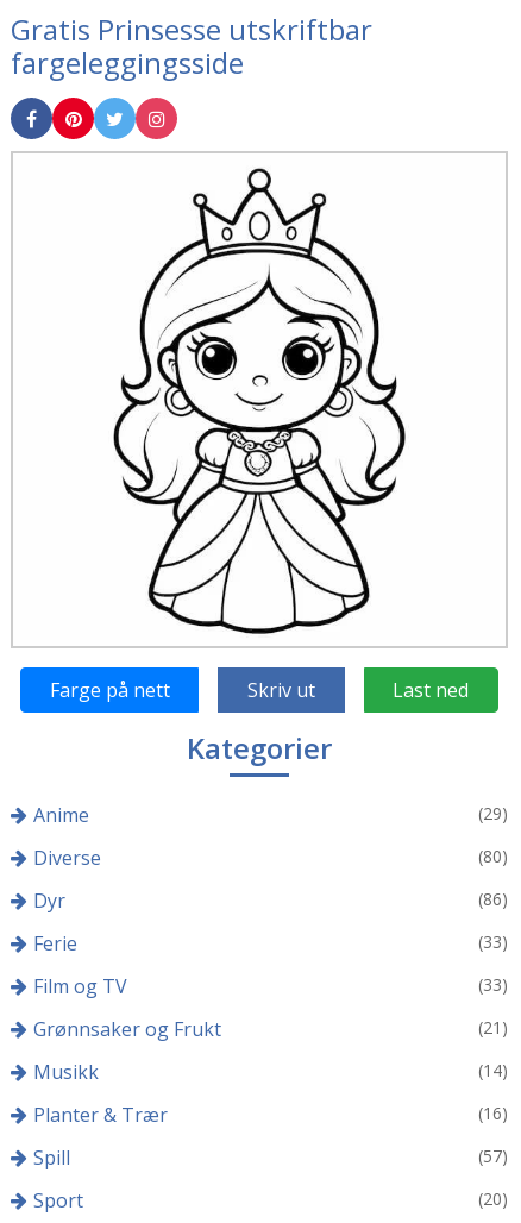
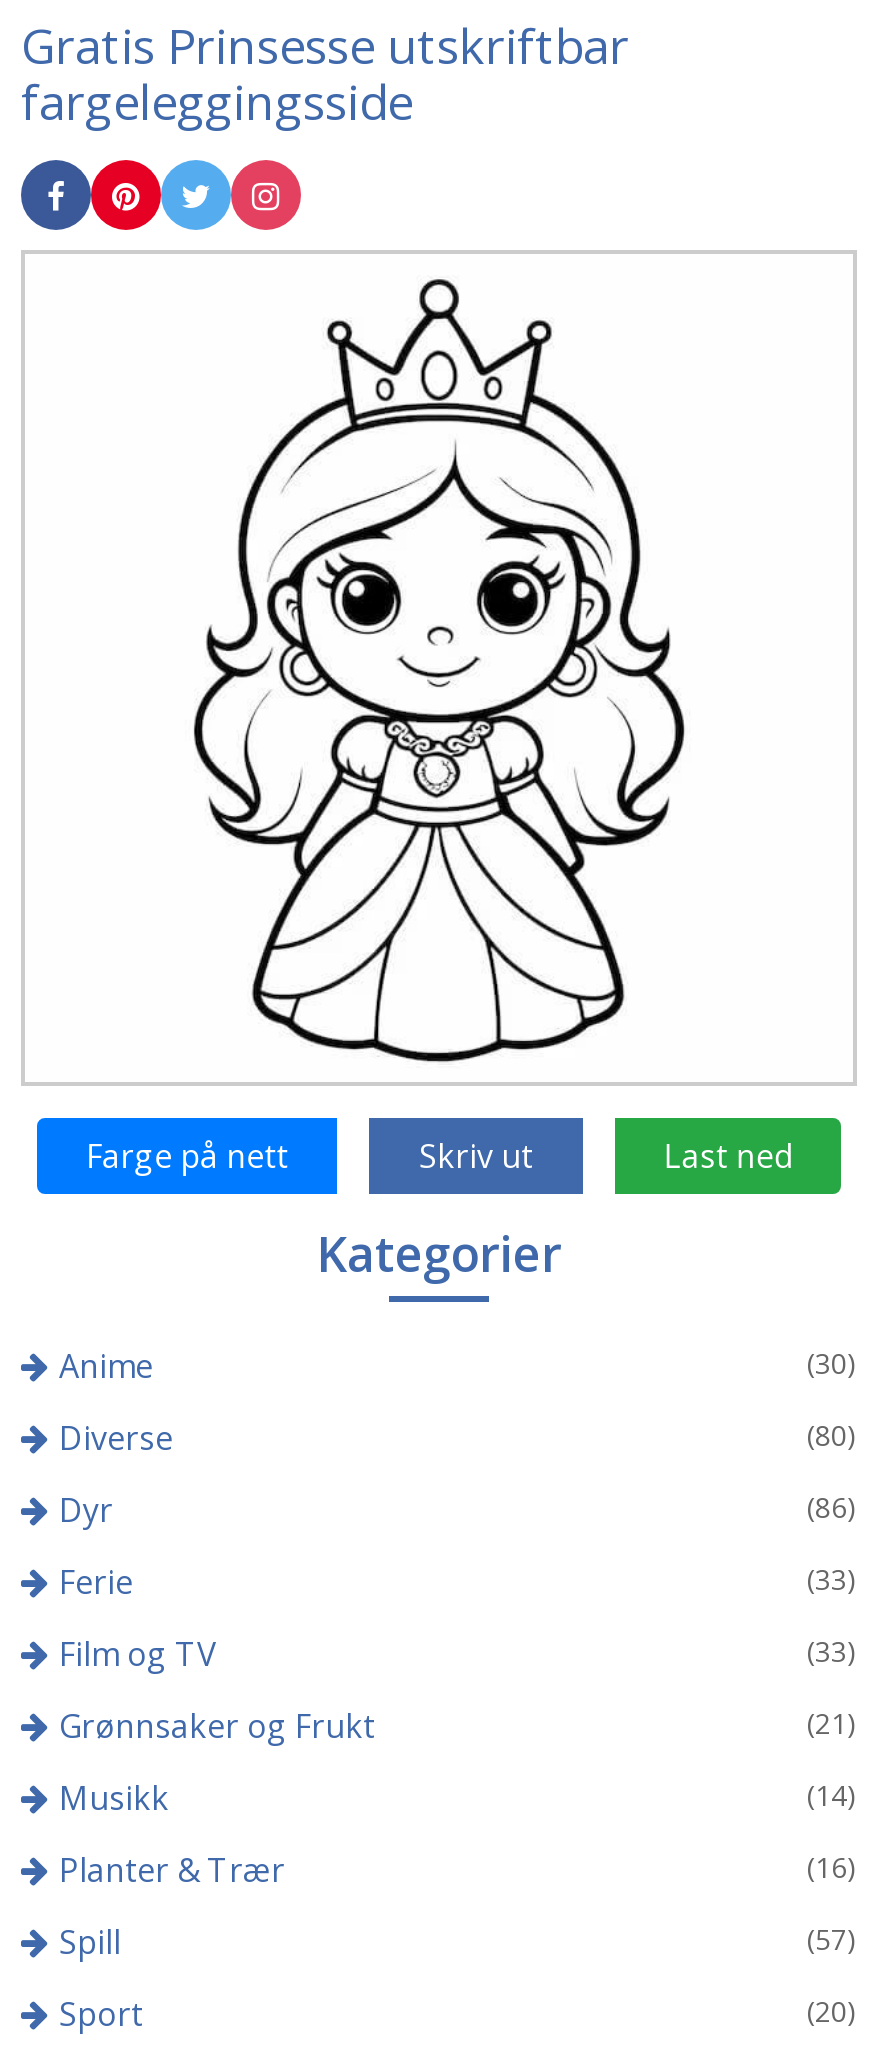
[478,802,508,824] (29) -> [807,1344,857,1382] (30)

